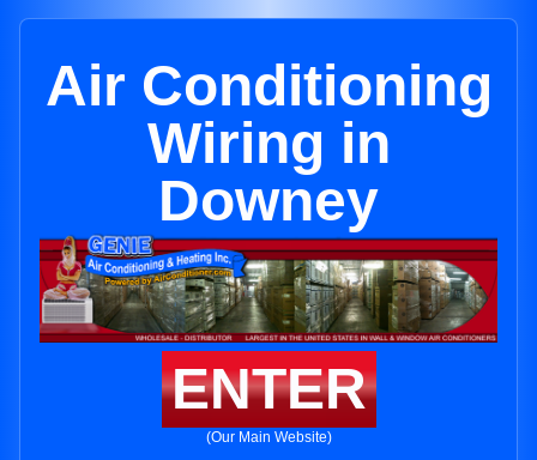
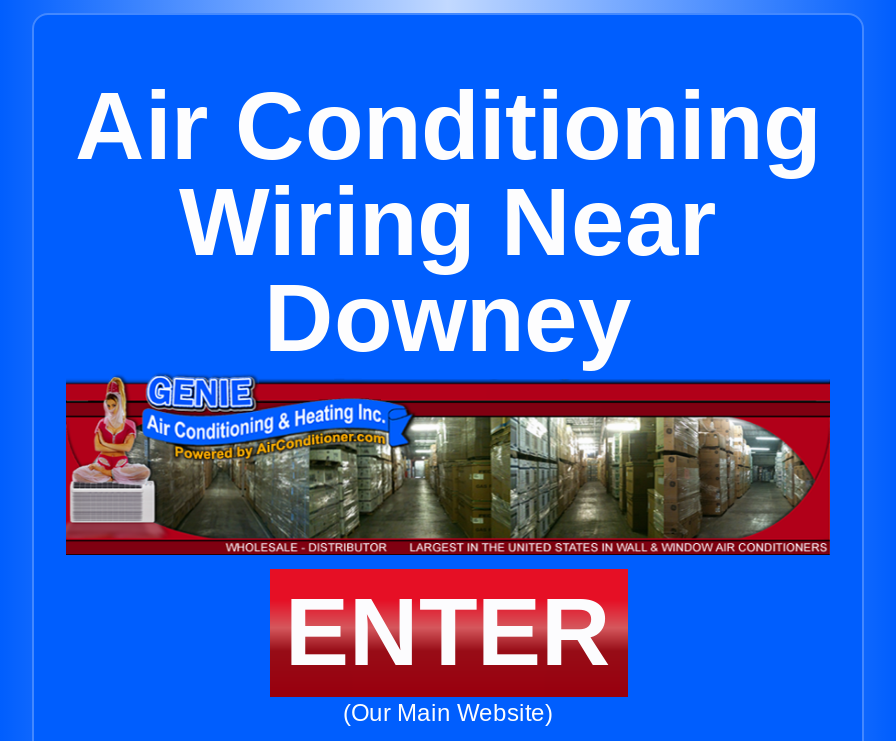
[147,111,390,175] Wiring in -> [179,169,717,275] Wiring Near

